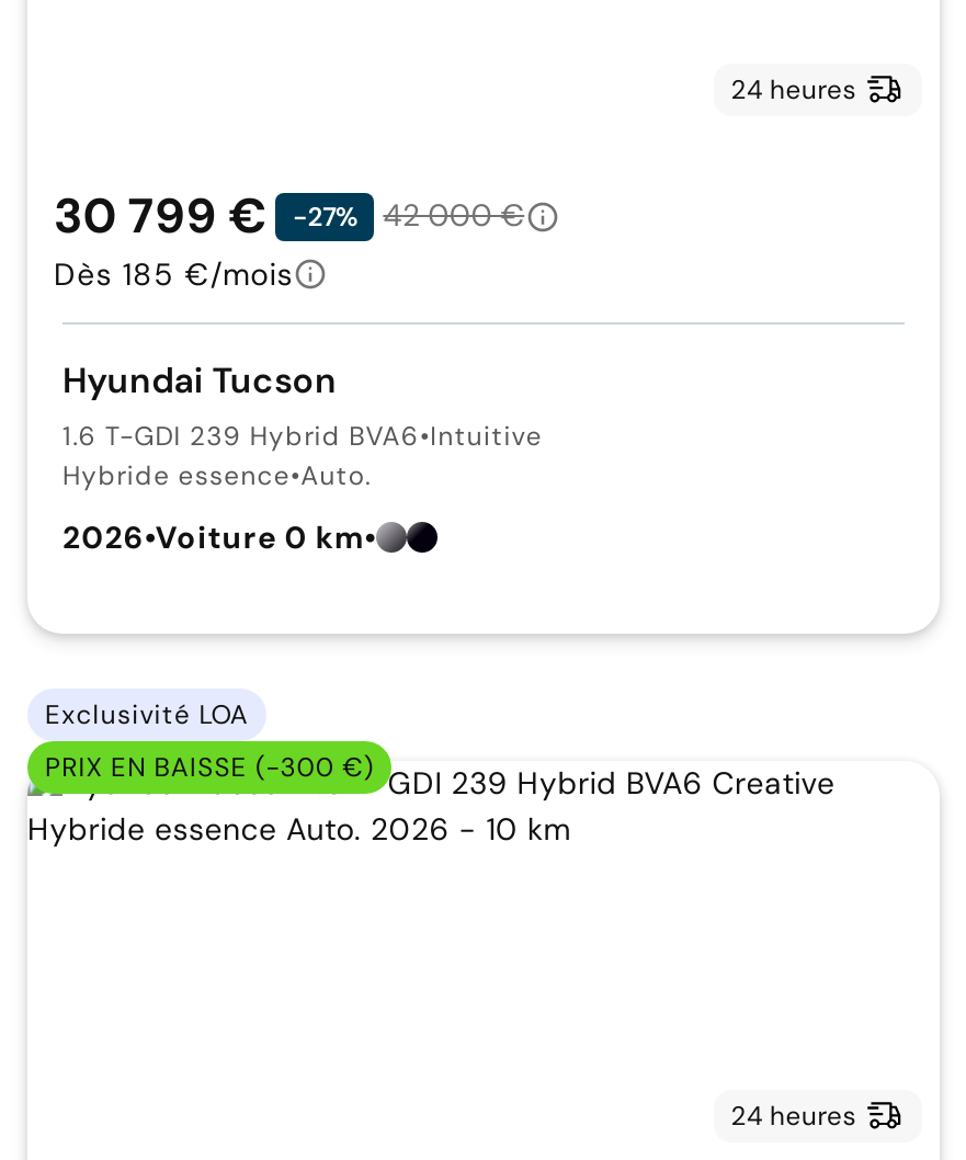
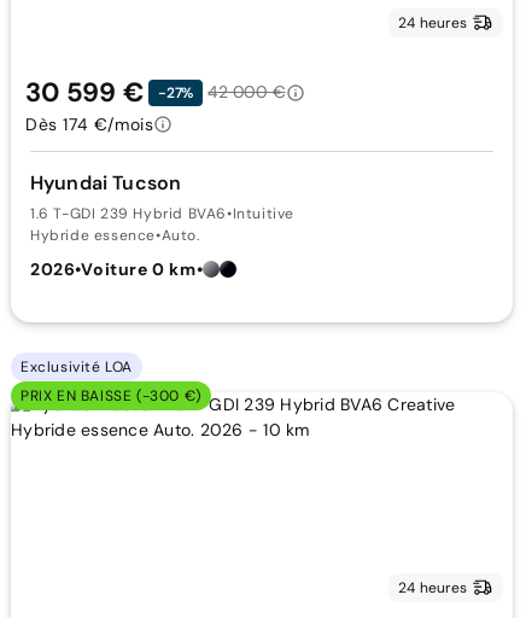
[54,184,524,247] 30 799 € -27% 42 000 € -> [25,75,285,110] 30 599 € -27% 42 000 €
[54,254,294,293] Dès 185 €/mois -> [25,113,154,135] Dès 174 €/mois

